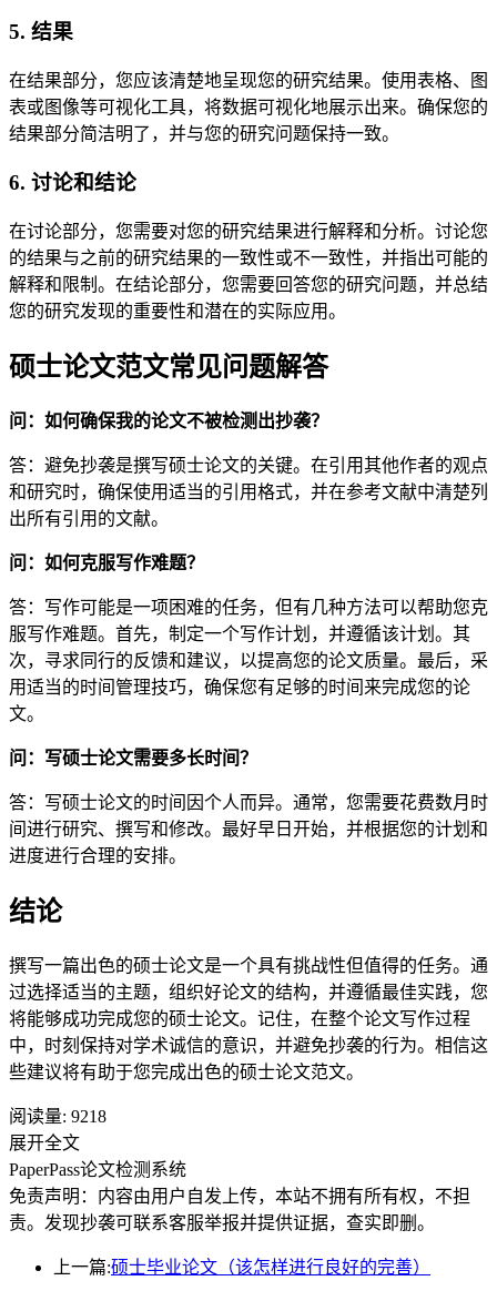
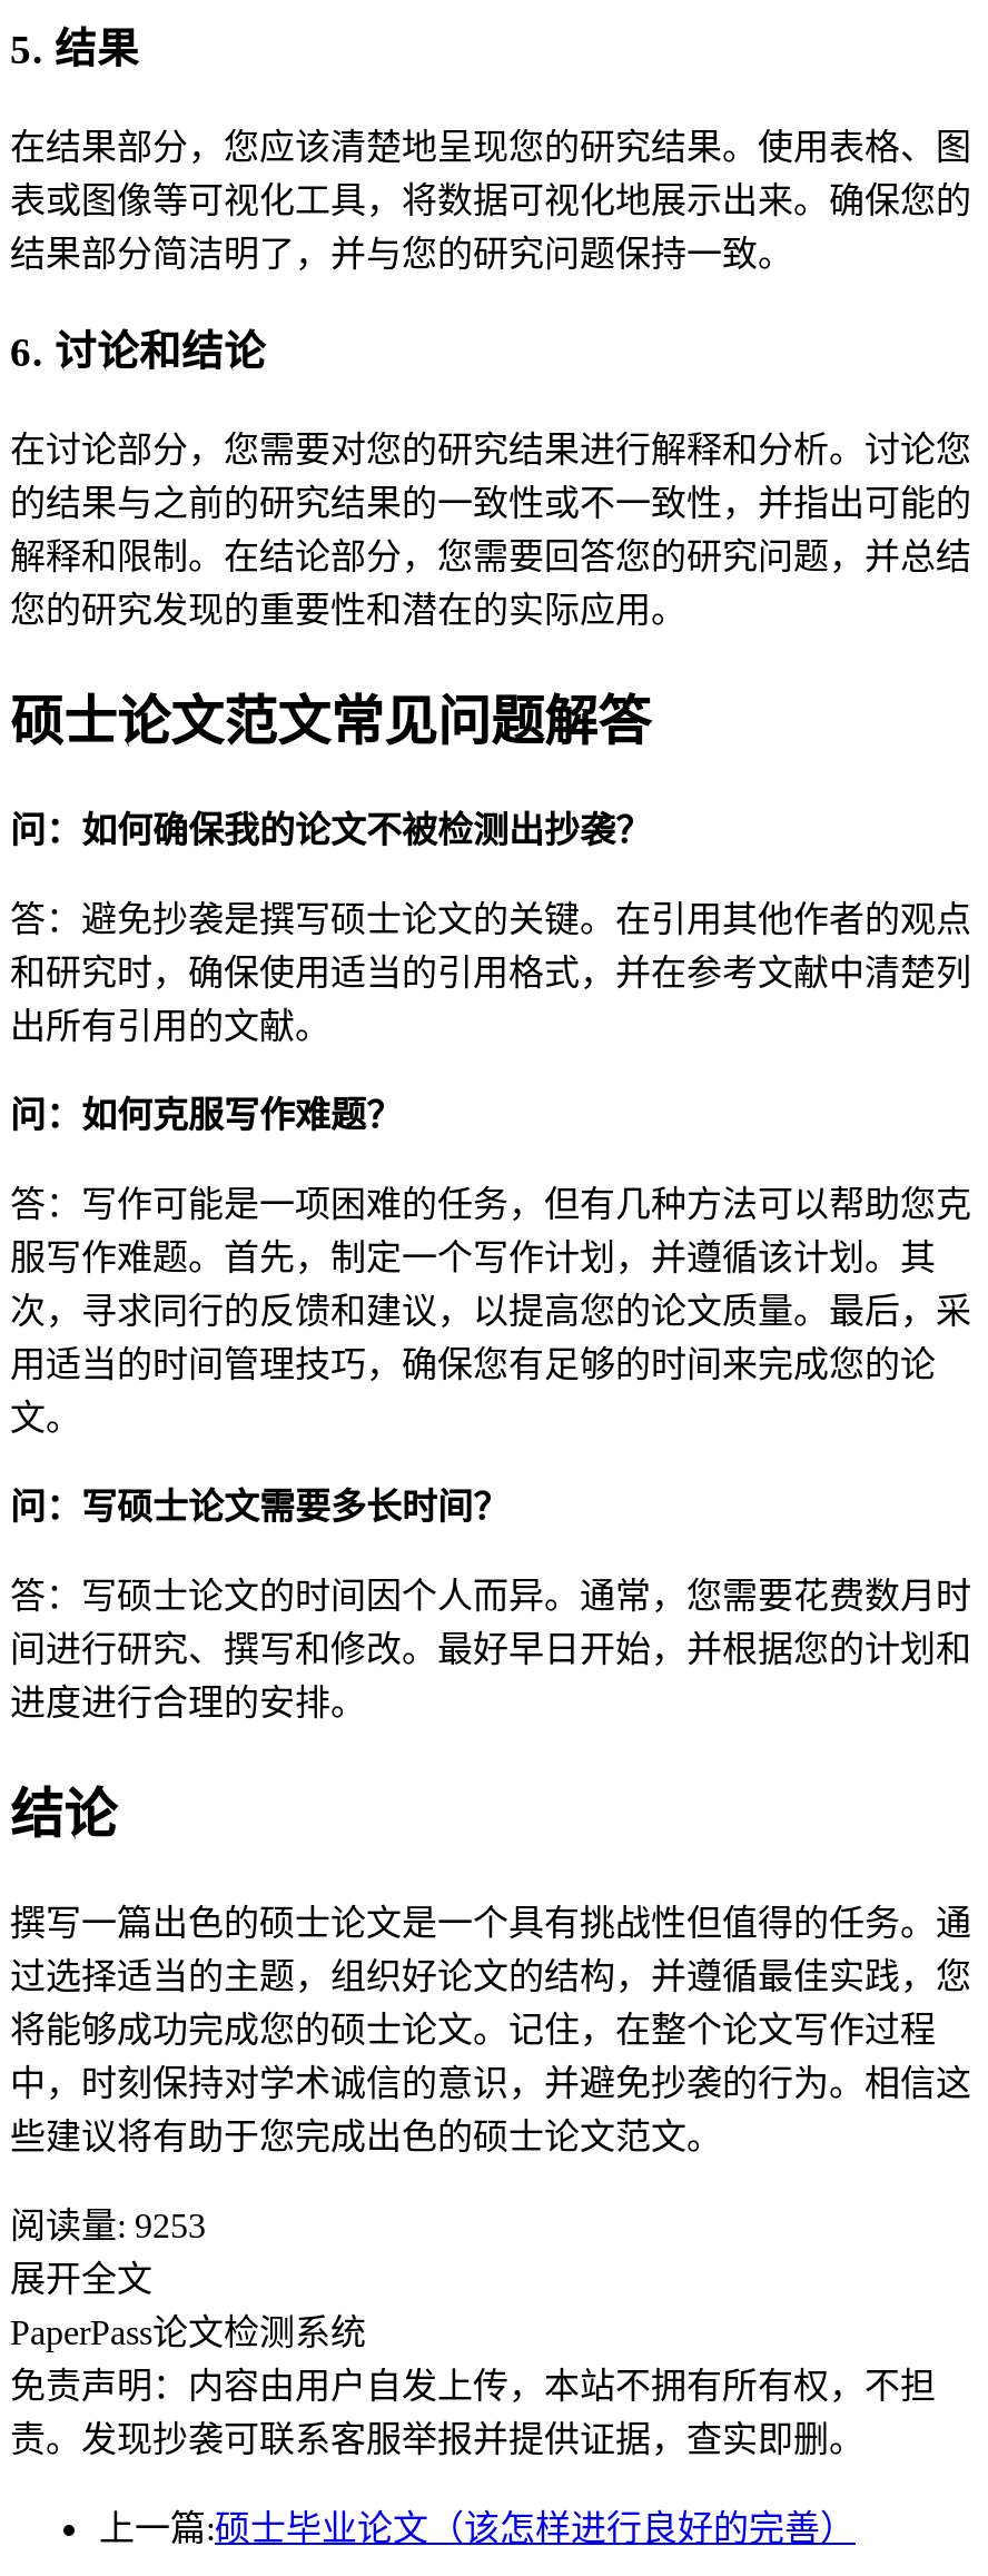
[9,1106,106,1125] 阅读量: 9218 -> [10,2206,206,2244] 阅读量: 9253

